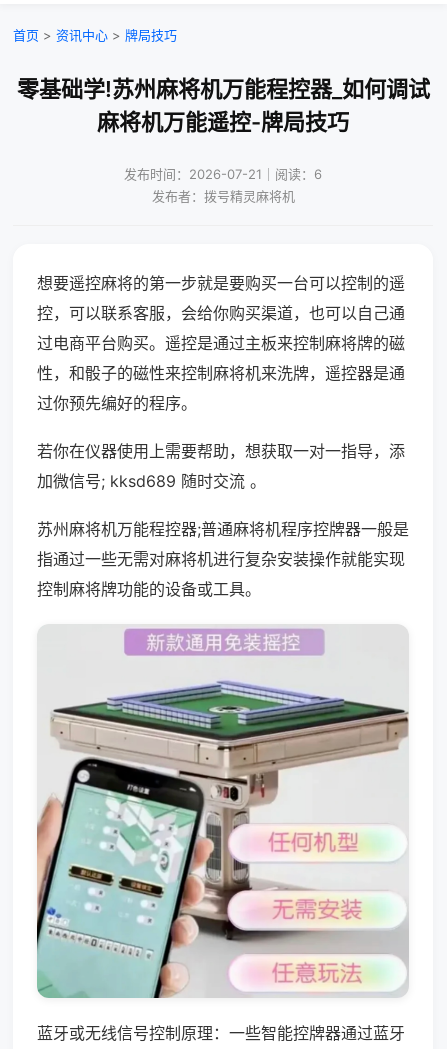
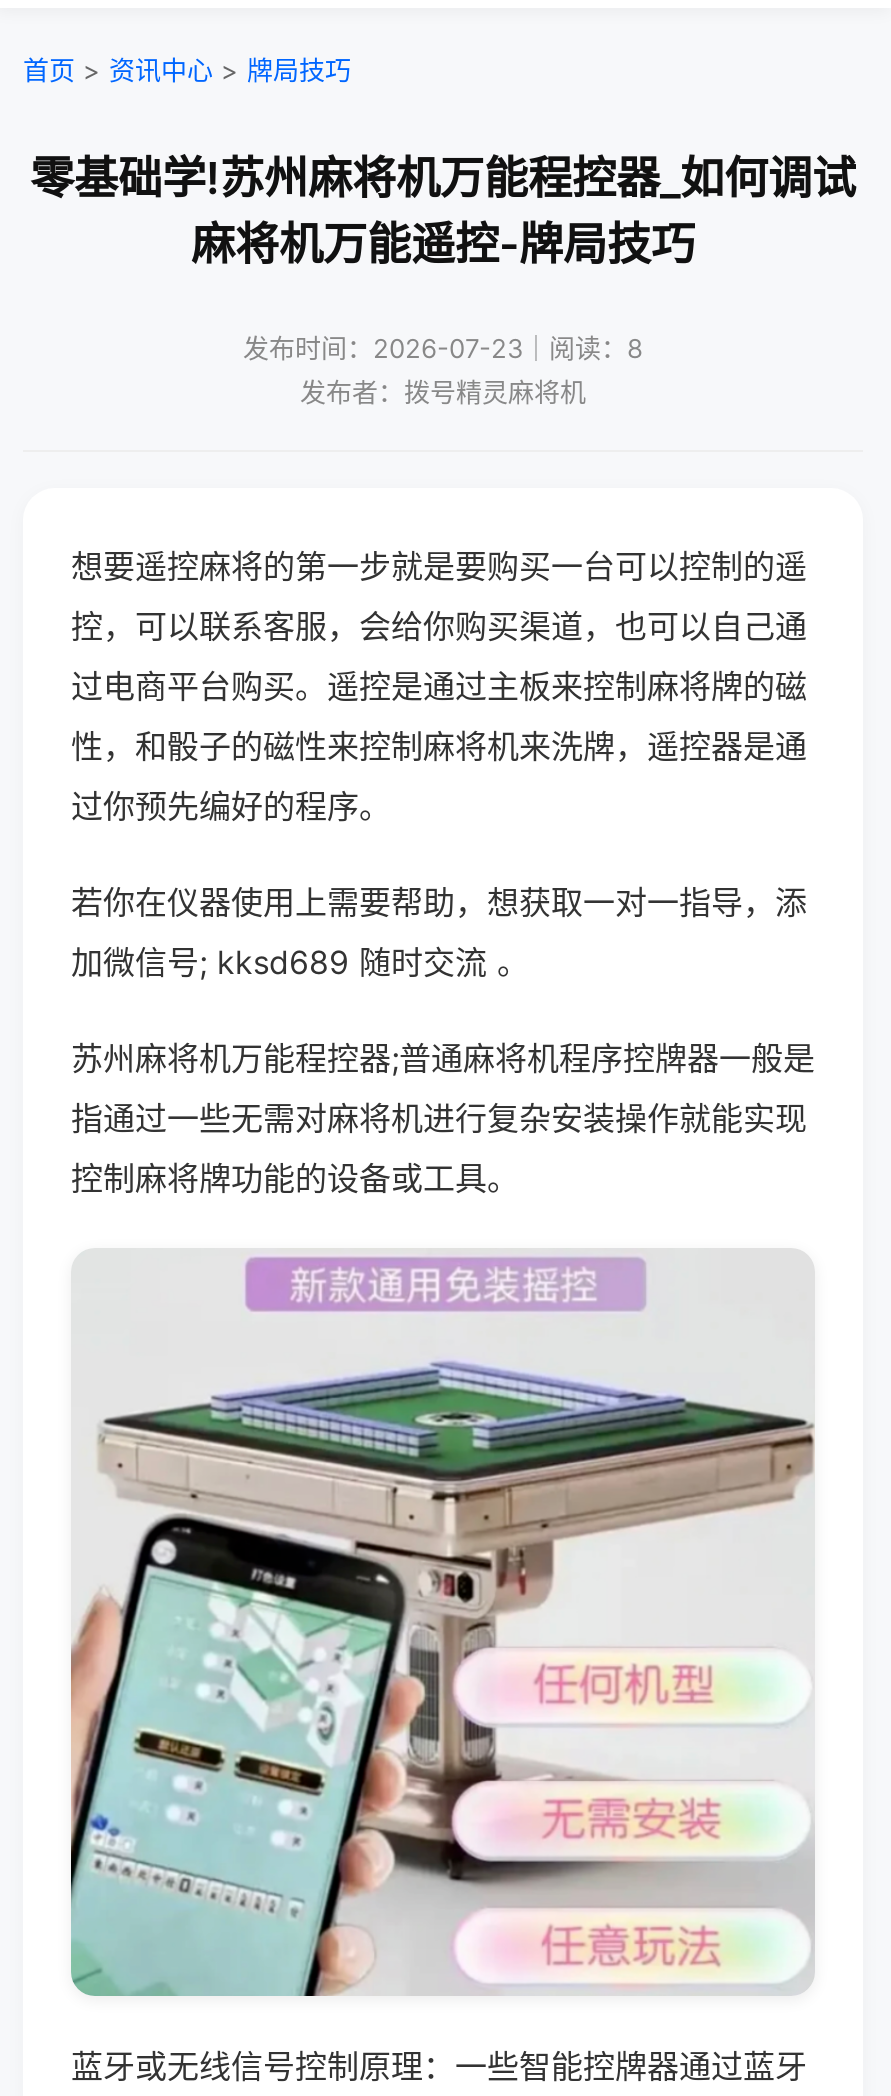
[124,166,322,182] 发布时间：2026-07-21｜阅读：6 -> [243,332,643,364] 发布时间：2026-07-23｜阅读：8

